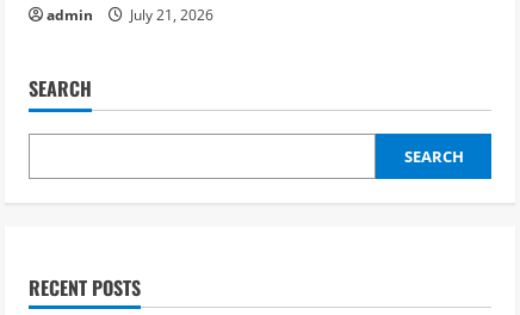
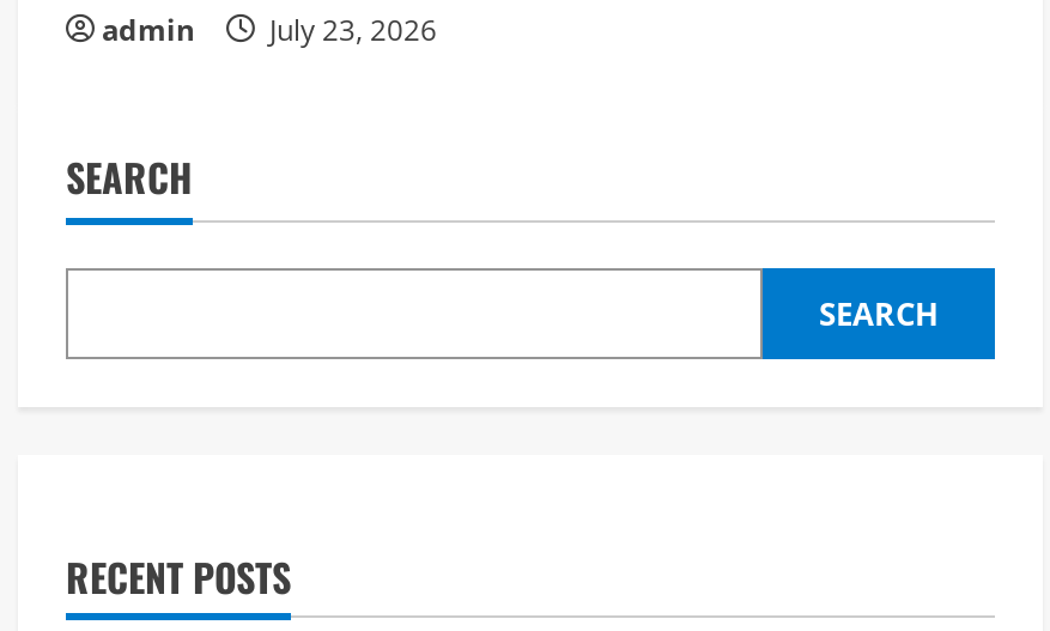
[47,5,213,25] admin July 21, 2026 -> [102,10,437,50] admin July 23, 2026

